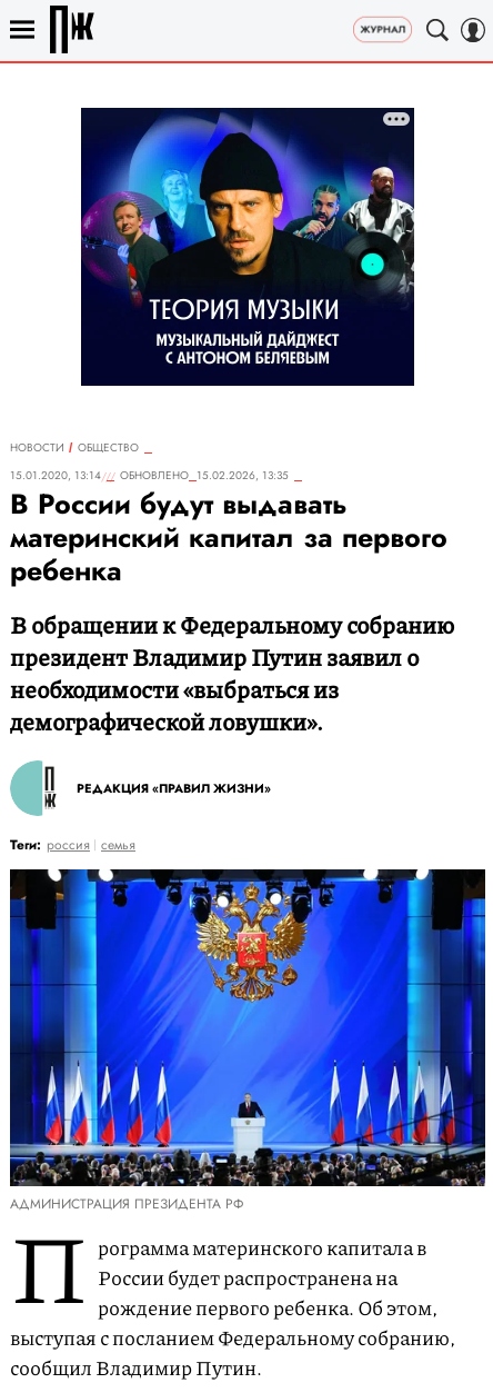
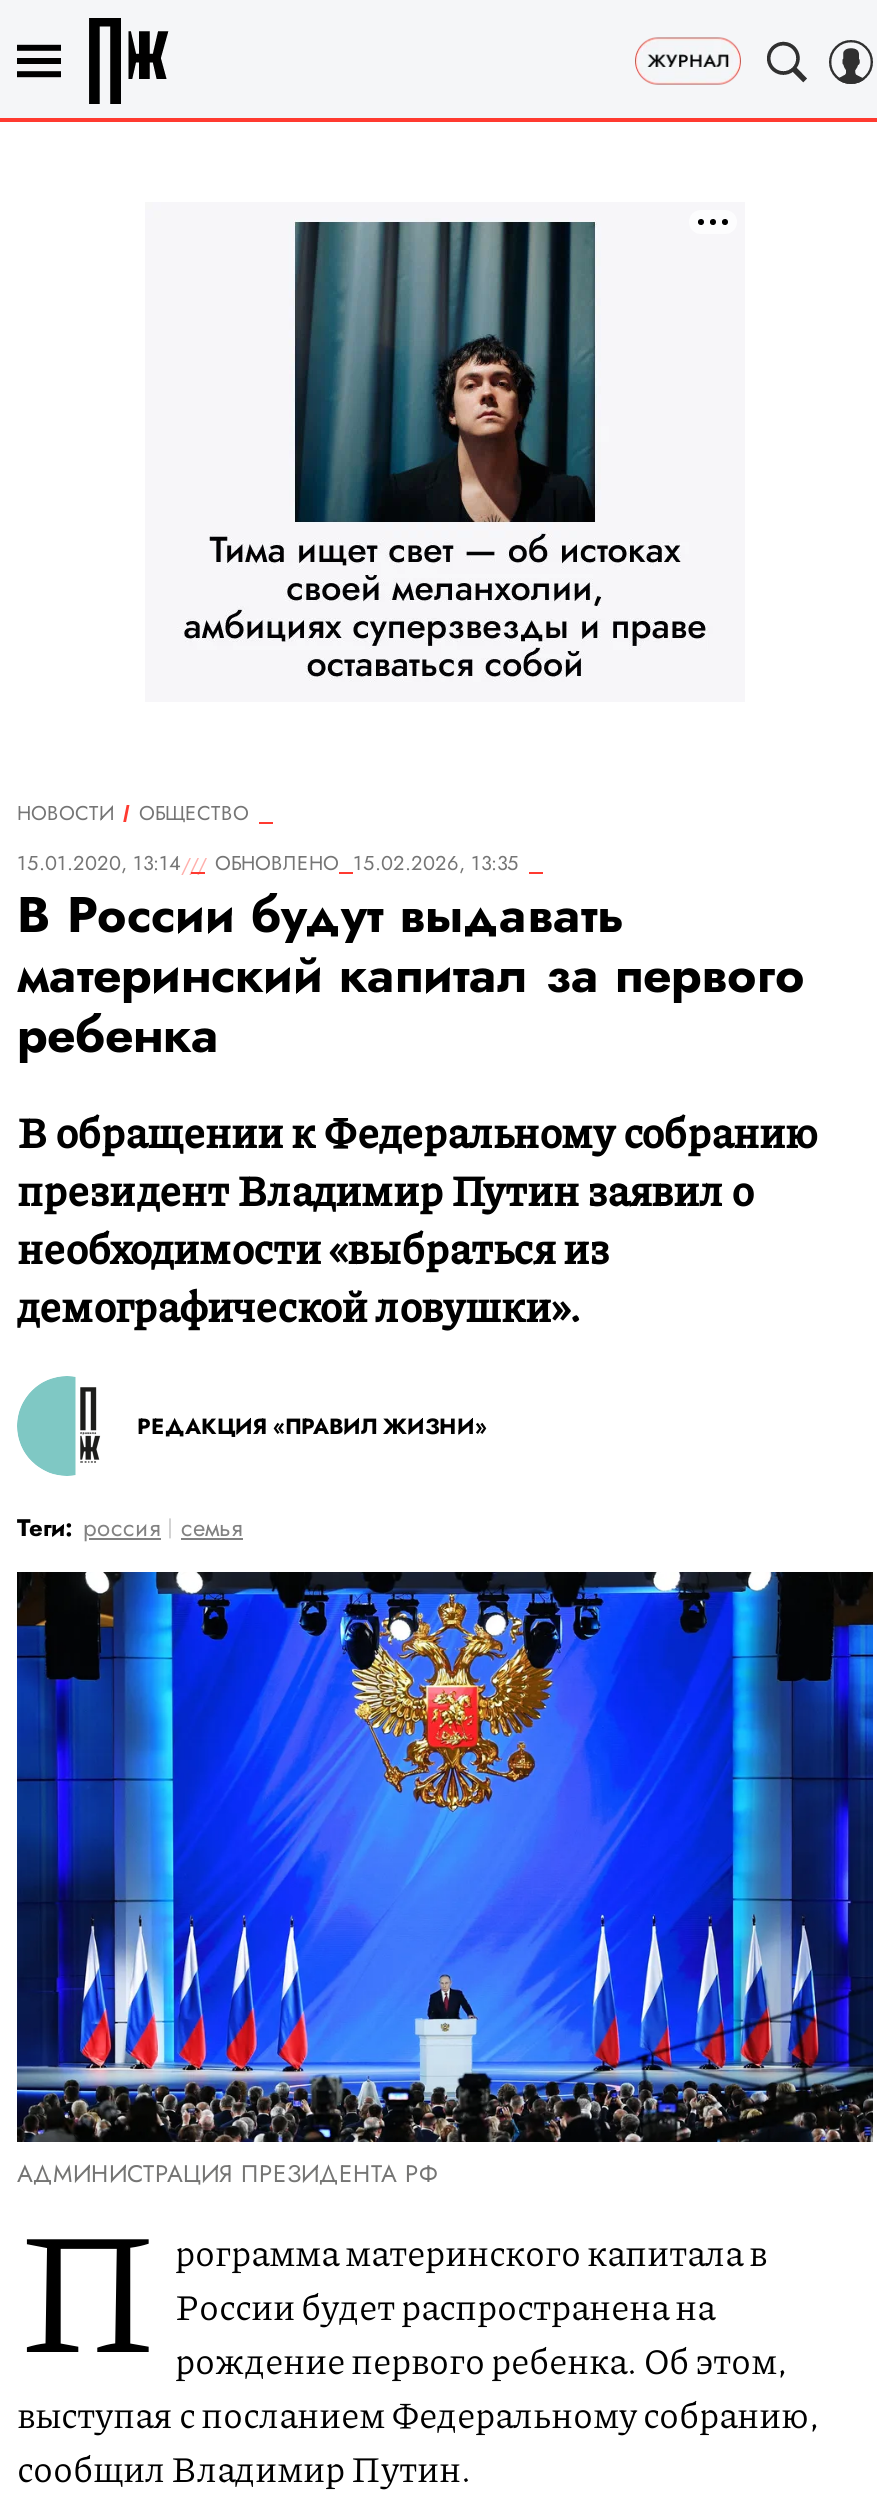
[80,107,415,387] [image] -> [145,202,745,702] [image]

